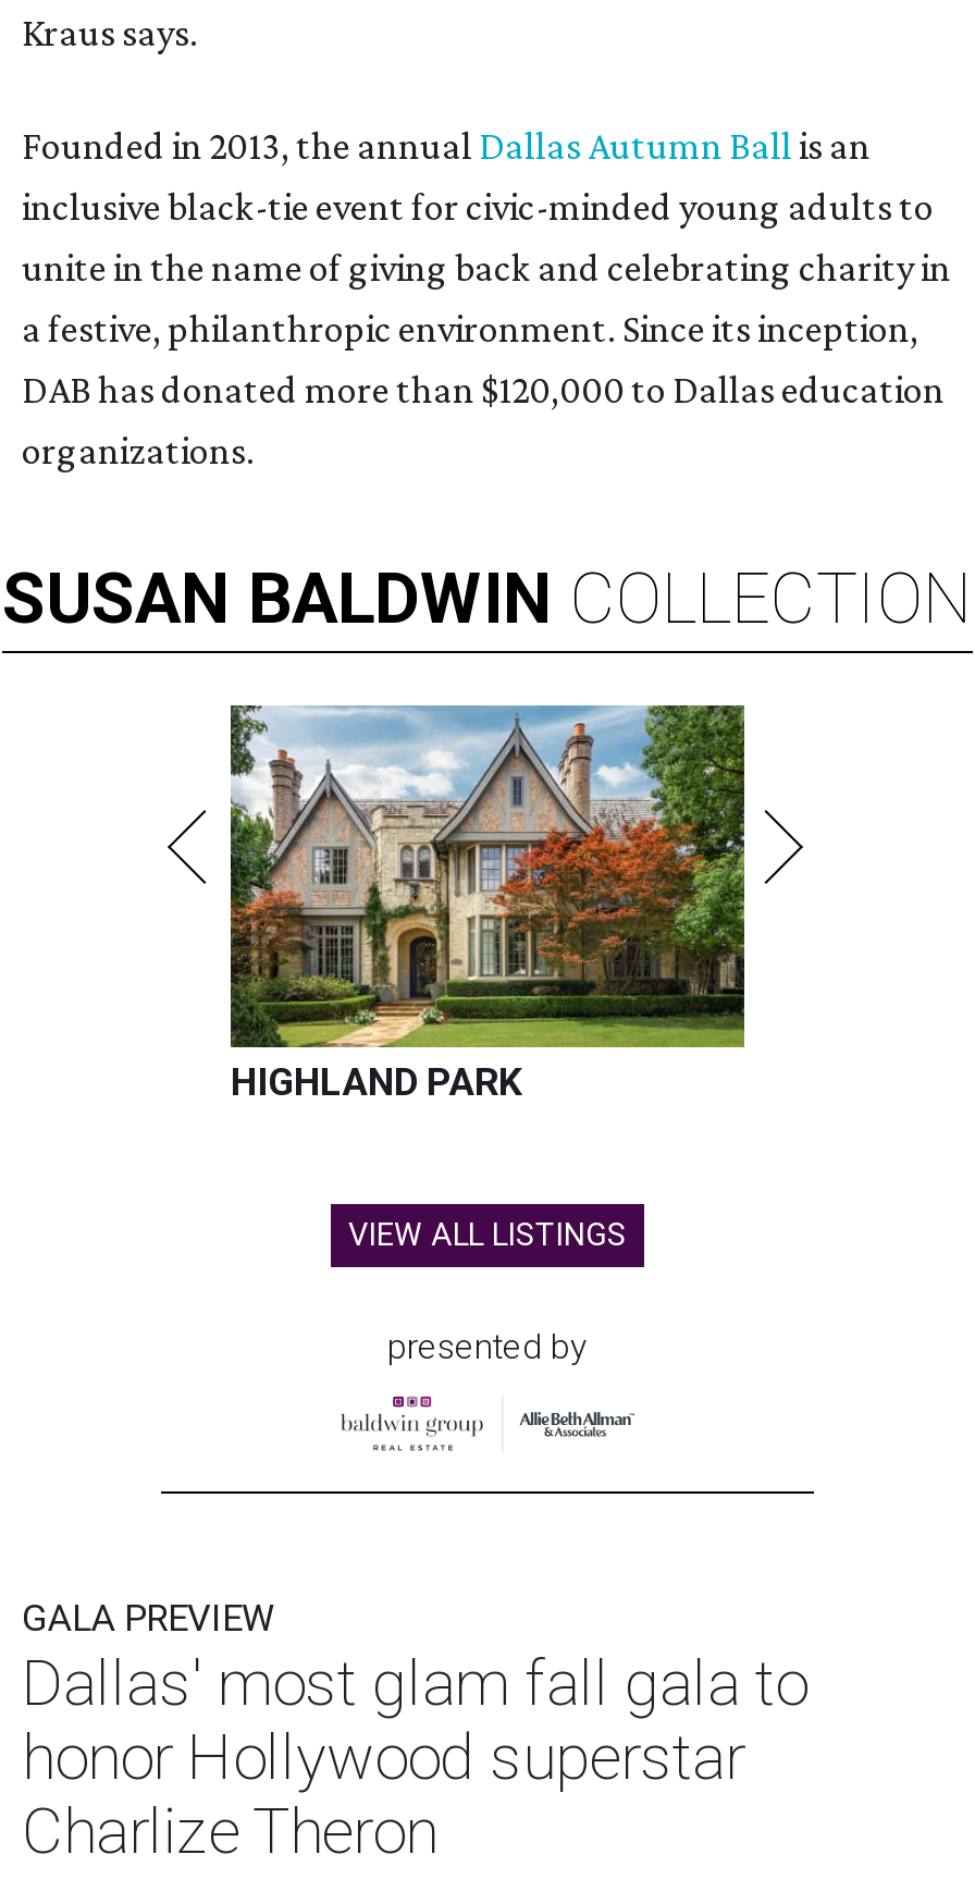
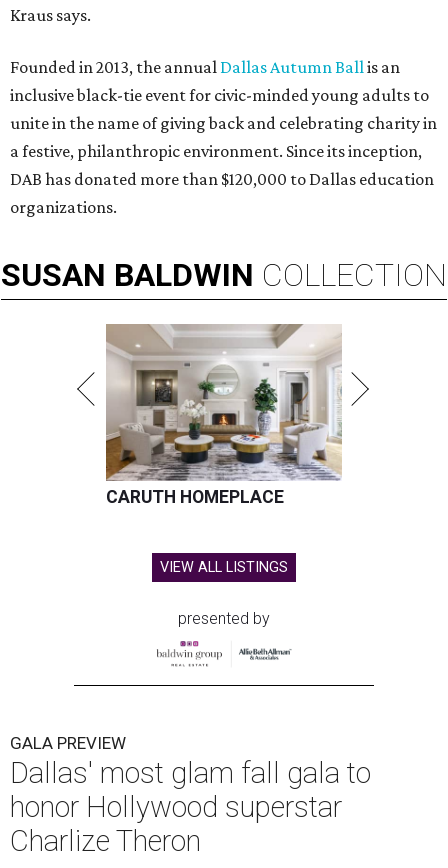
[229,703,746,1104] [image] | HIGHLAND PARK -> [105,323,342,507] [image] | CARUTH HOMEPLACE

